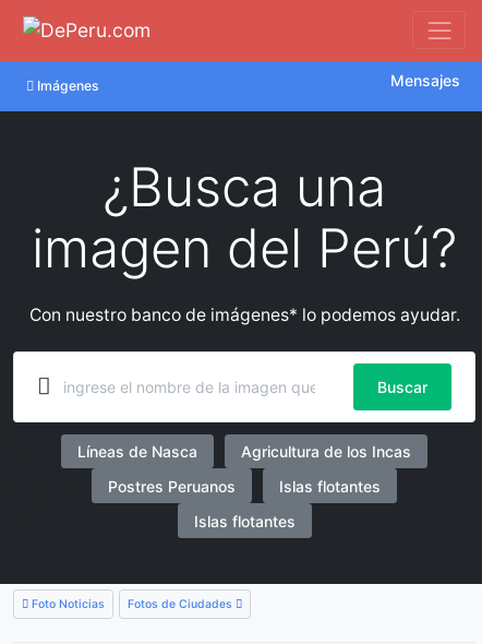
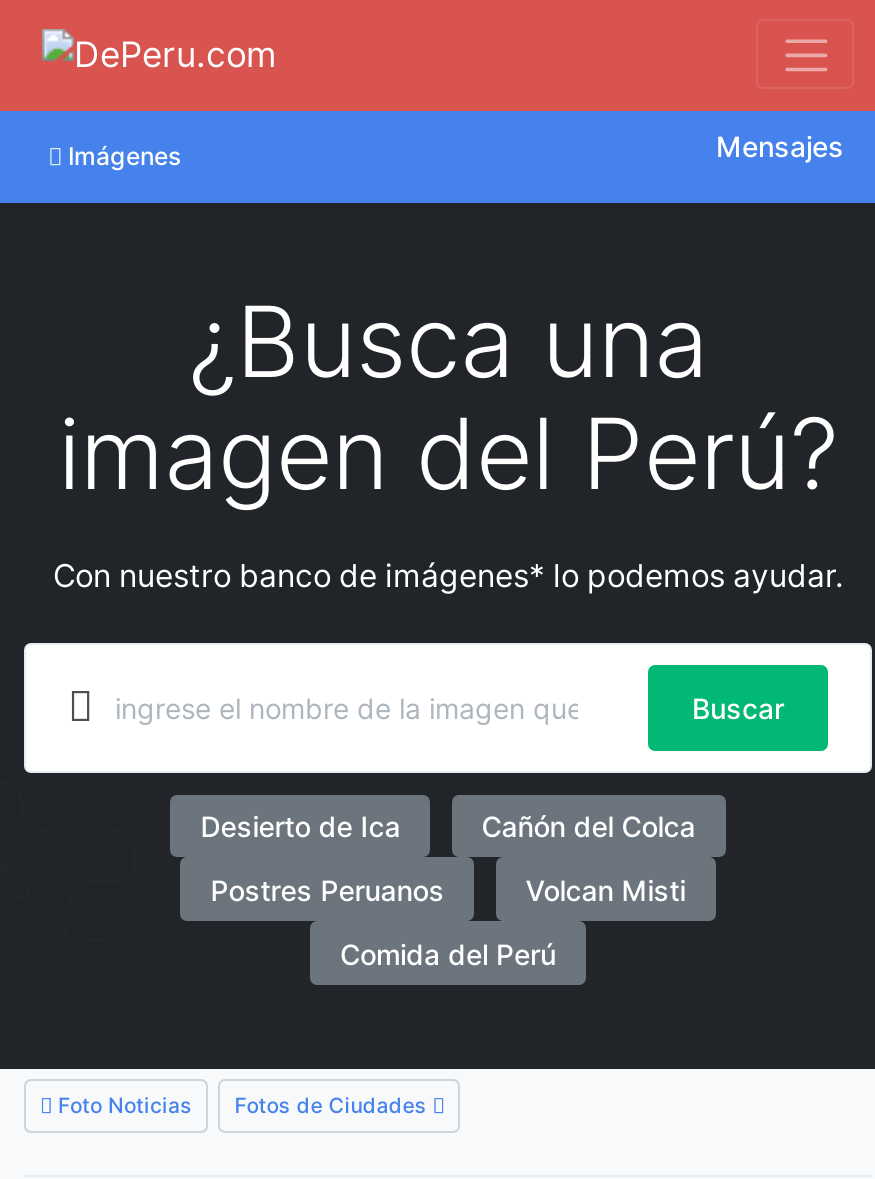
[77,442,411,461] Líneas de Nasca | Agricultura de los Incas -> [200,809,696,843] Desierto de Ica | Cañón del Colca
[279,477,381,495] Islas flotantes -> [526,873,686,907] Volcan Misti
[194,511,295,530] Islas flotantes -> [340,936,556,970] Comida del Perú

